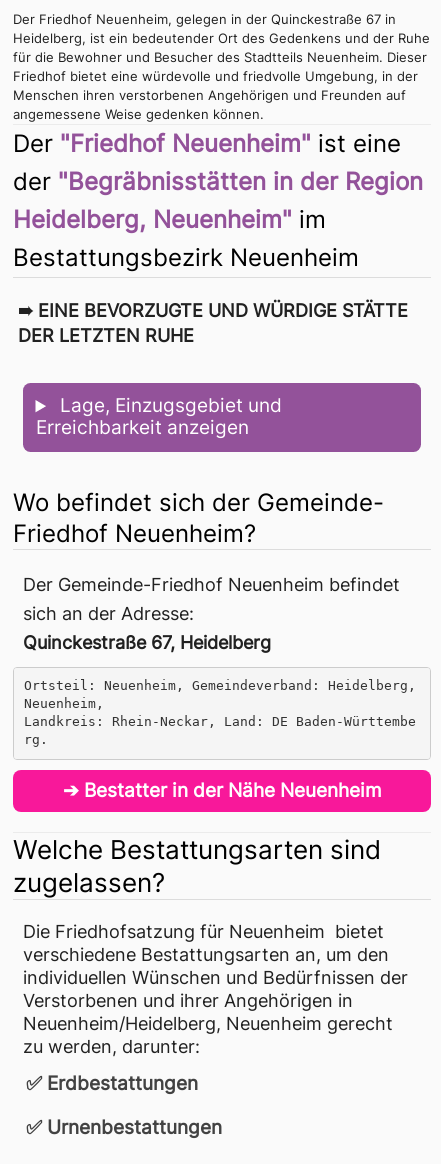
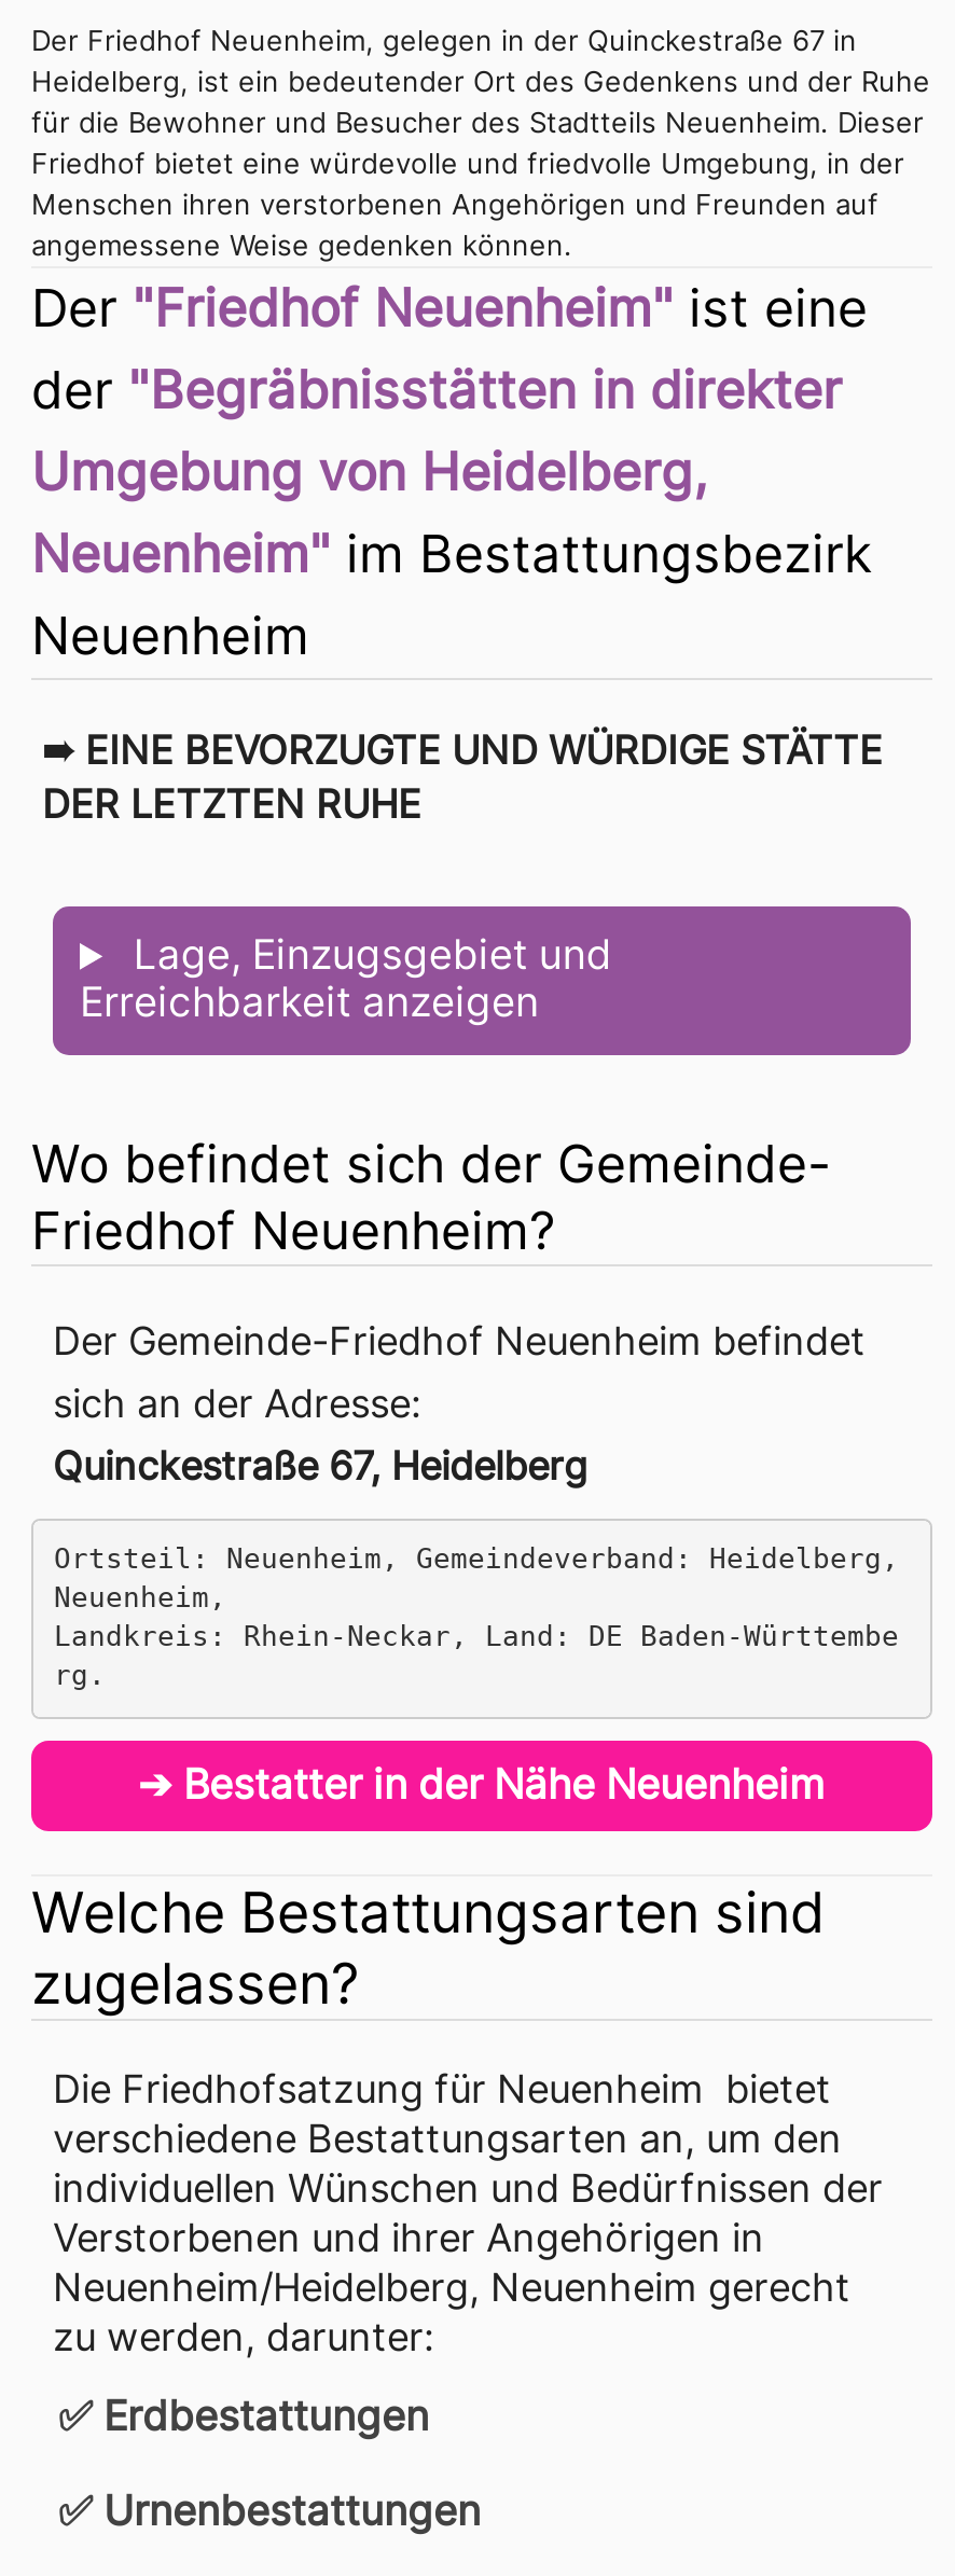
[13,167,423,272] der "Begräbnisstätten in der Region | Heidelberg, Neuenheim" im | Bestattungsbezirk Neuenheim -> [31,359,872,667] der "Begräbnisstätten in direkter | Umgebung von Heidelberg, | Neuenheim" im Bestattungsbezirk | Neuenheim

